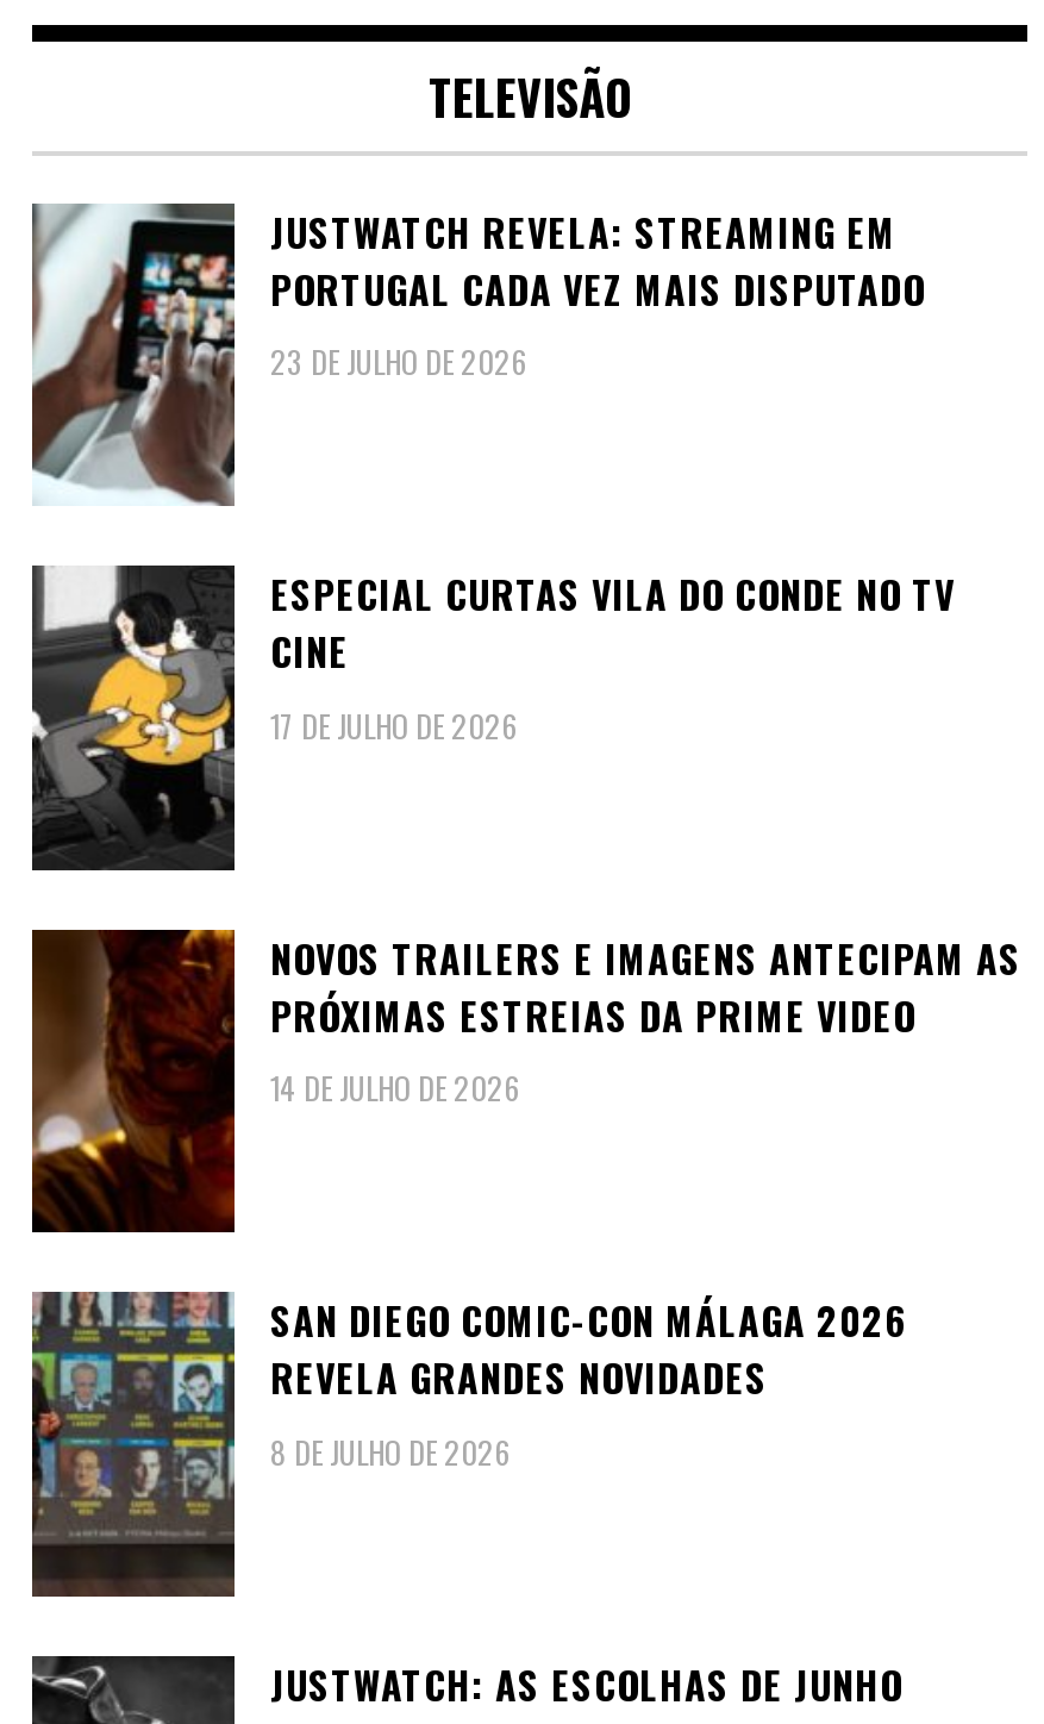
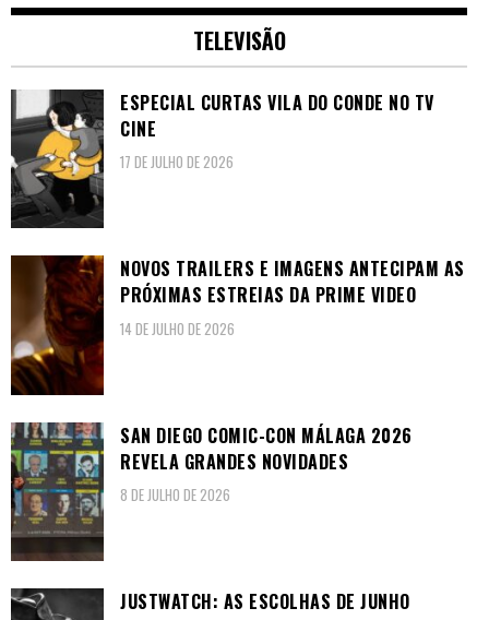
[32,203,925,506] [image] | JUSTWATCH REVELA: STREAMING EM | PORTUGAL CADA VEZ MAIS DISPUTADO | 23 DE JULHO DE 2026 -> none

